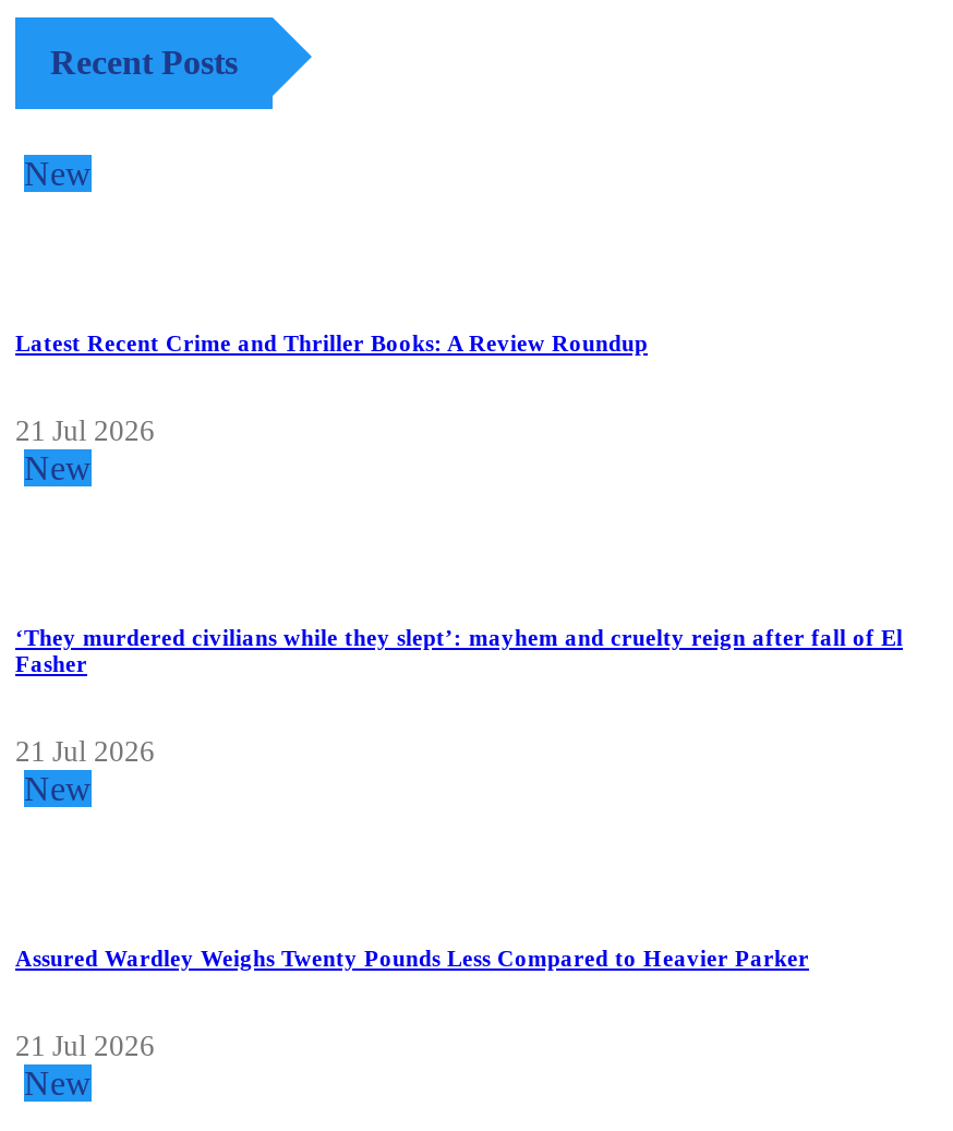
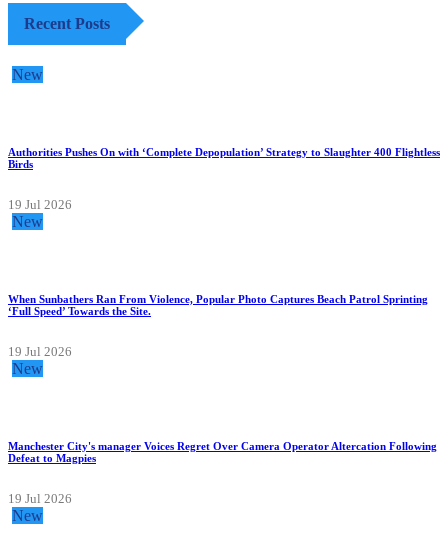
[15,329,648,355] Latest Recent Crime and Thriller Books: A Review Roundup -> [8,146,440,170] Authorities Pushes On with ‘Complete Depopulation’ Strategy to Slaughter 400 Flightless | Birds
[15,414,155,446] 21 Jul 2026 -> [8,197,72,212] 19 Jul 2026
[15,623,903,675] ‘They murdered civilians while they slept’: mayhem and cruelty reign after fall of El | Fasher -> [8,293,428,317] When Sunbathers Ran From Violence, Popular Photo Captures Beach Patrol Sprinting | ‘Full Speed’ Towards the Site.
[15,734,155,767] 21 Jul 2026 -> [8,344,72,359] 19 Jul 2026
[15,943,809,970] Assured Wardley Weighs Twenty Pounds Less Compared to Heavier Parker -> [8,439,437,463] Manchester City's manager Voices Regret Over Camera Operator Altercation Following | Defeat to Magpies
[15,1028,155,1061] 21 Jul 2026 -> [8,490,72,505] 19 Jul 2026

